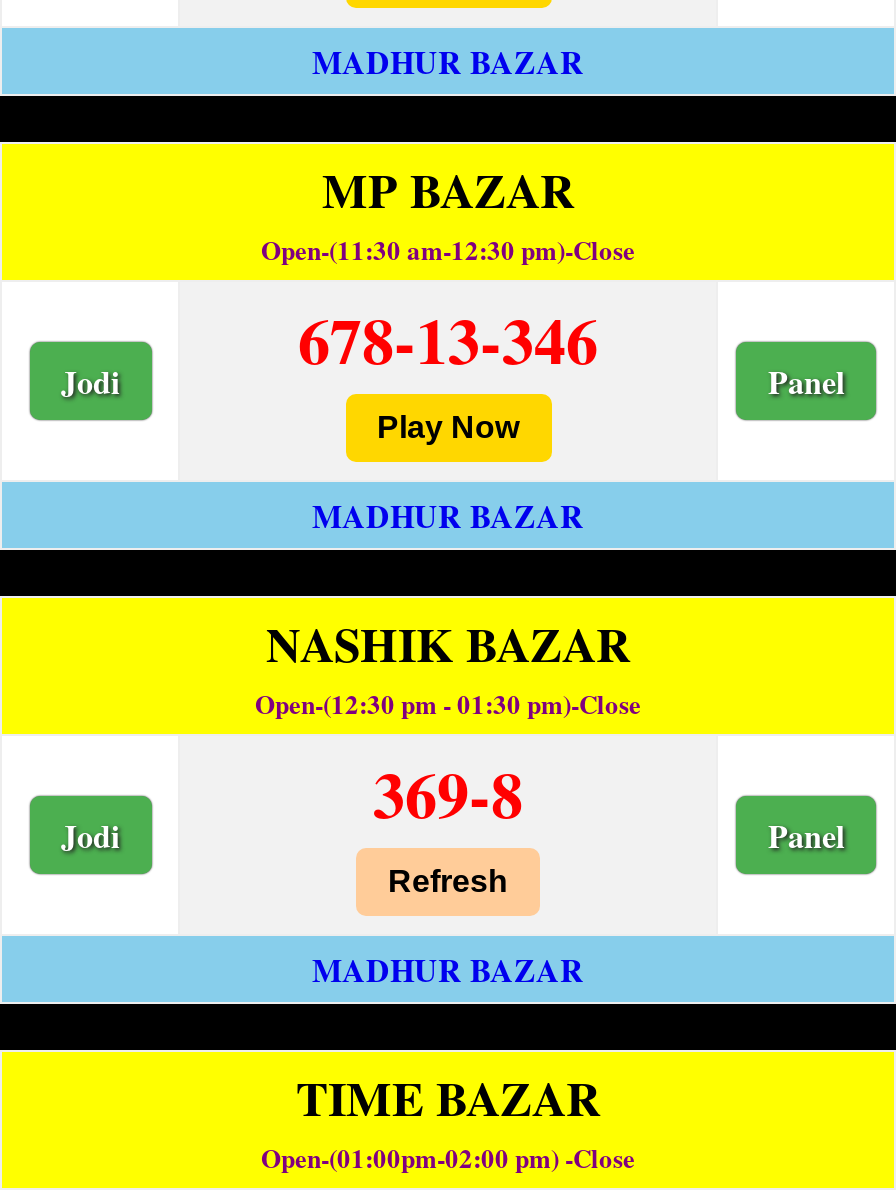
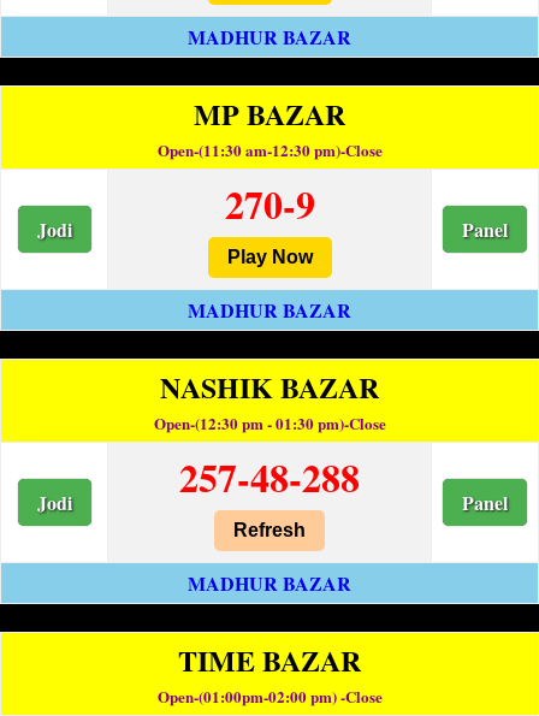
[298,292,598,386] 678-13-346 -> [224,175,315,232] 270-9
[373,746,523,840] 369-8 -> [179,449,360,505] 257-48-288

